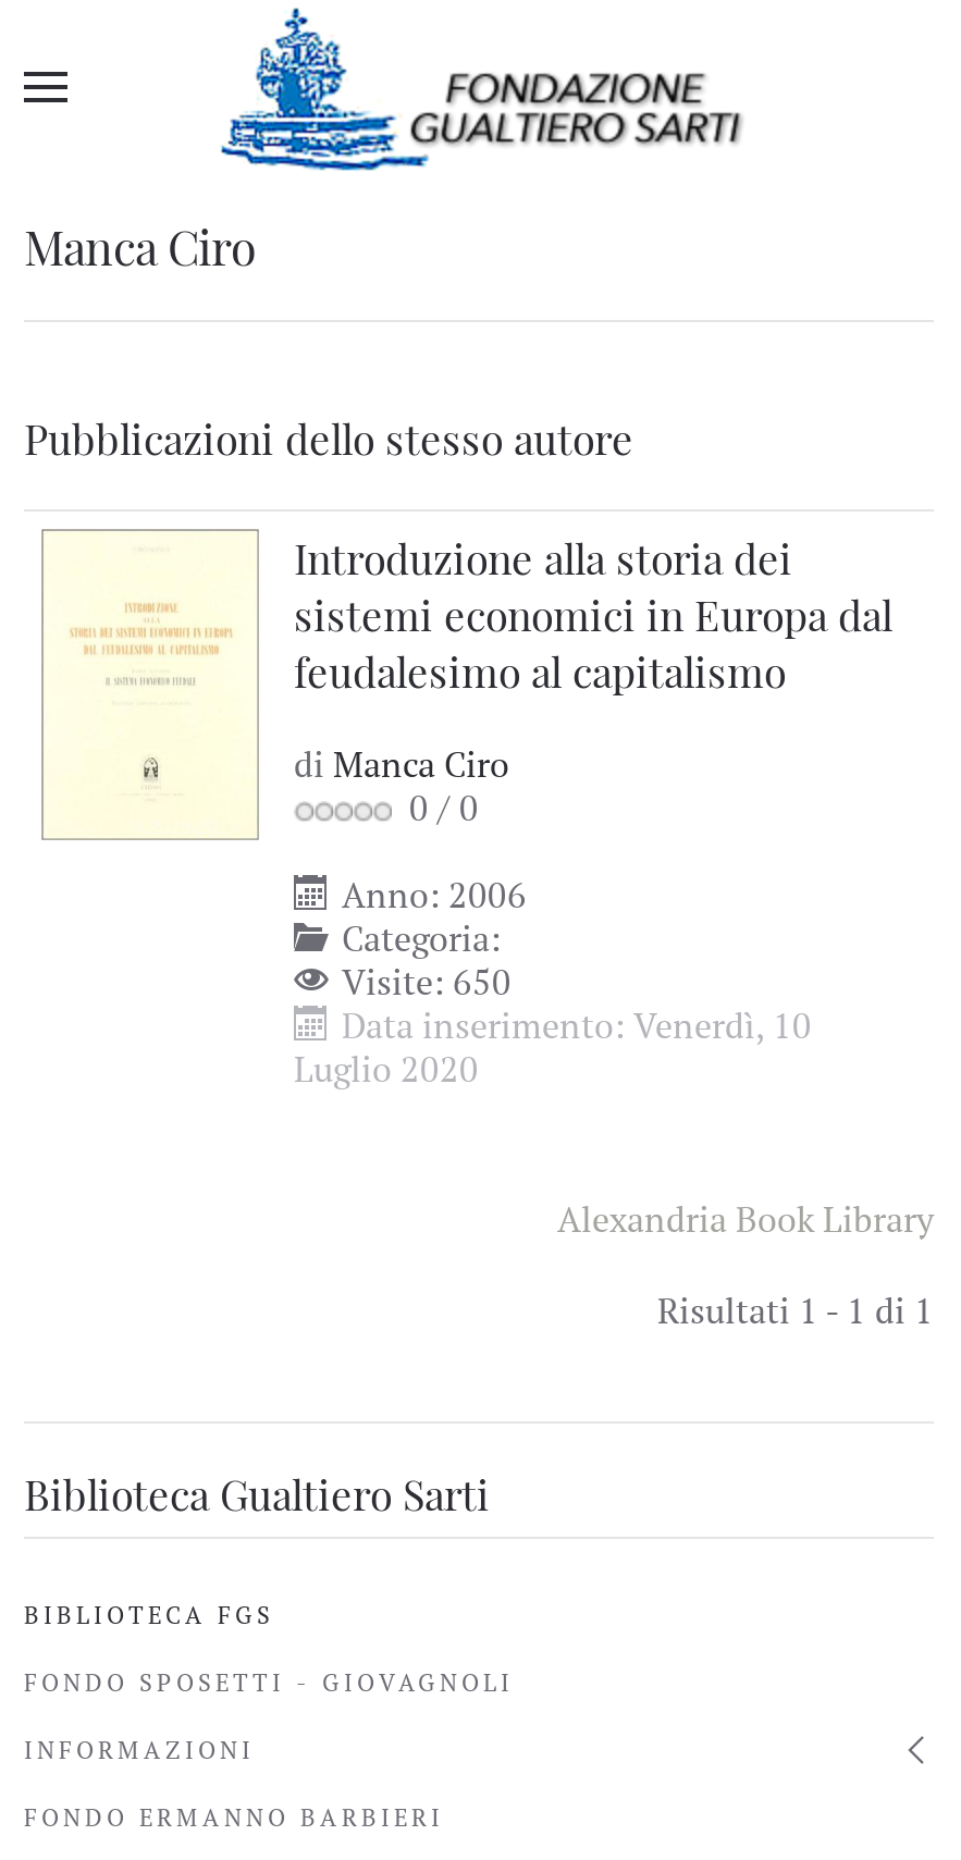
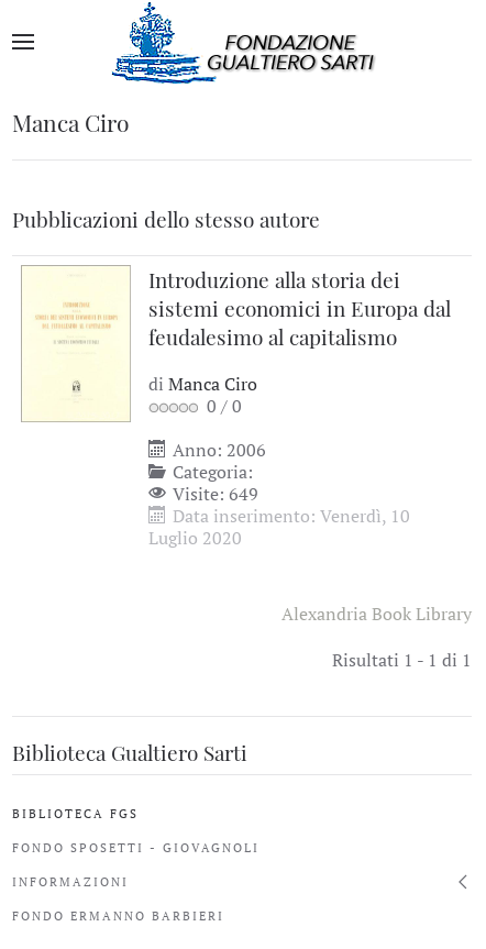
[333,958,512,1006] Visite: 650 -> [168,482,258,506] Visite: 649

